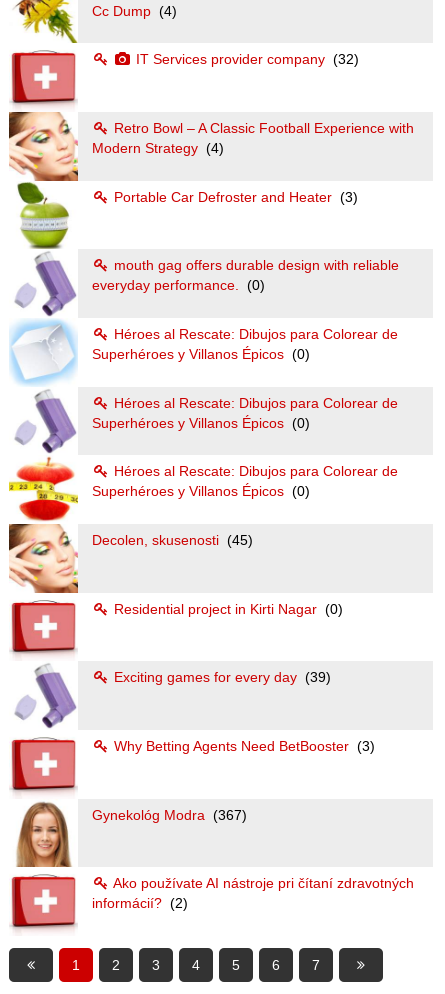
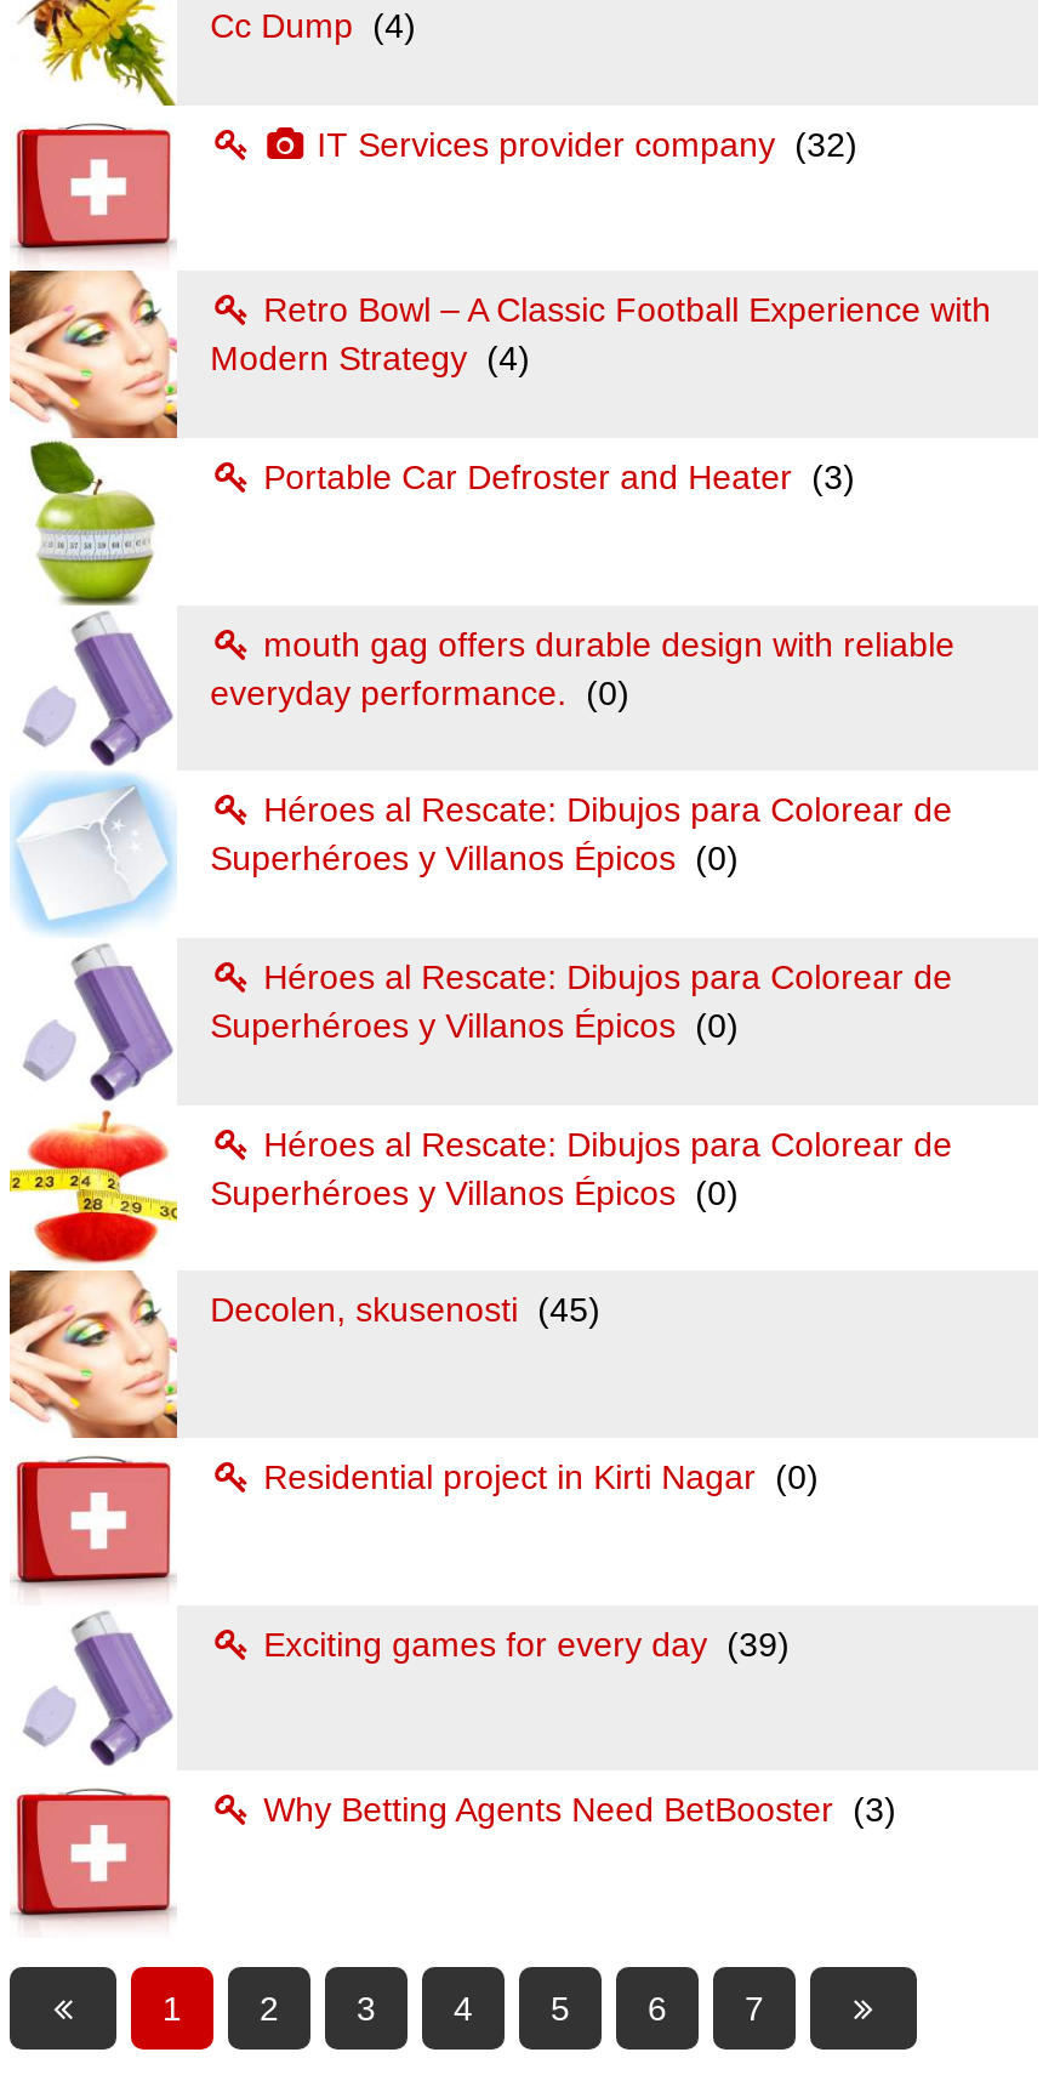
[16,802,247,868] [image] | Gynekológ Modra (367) -> none
[92,875,414,911] Ako používate AI nástroje pri čítaní zdravotných | informácií? (2) -> none

